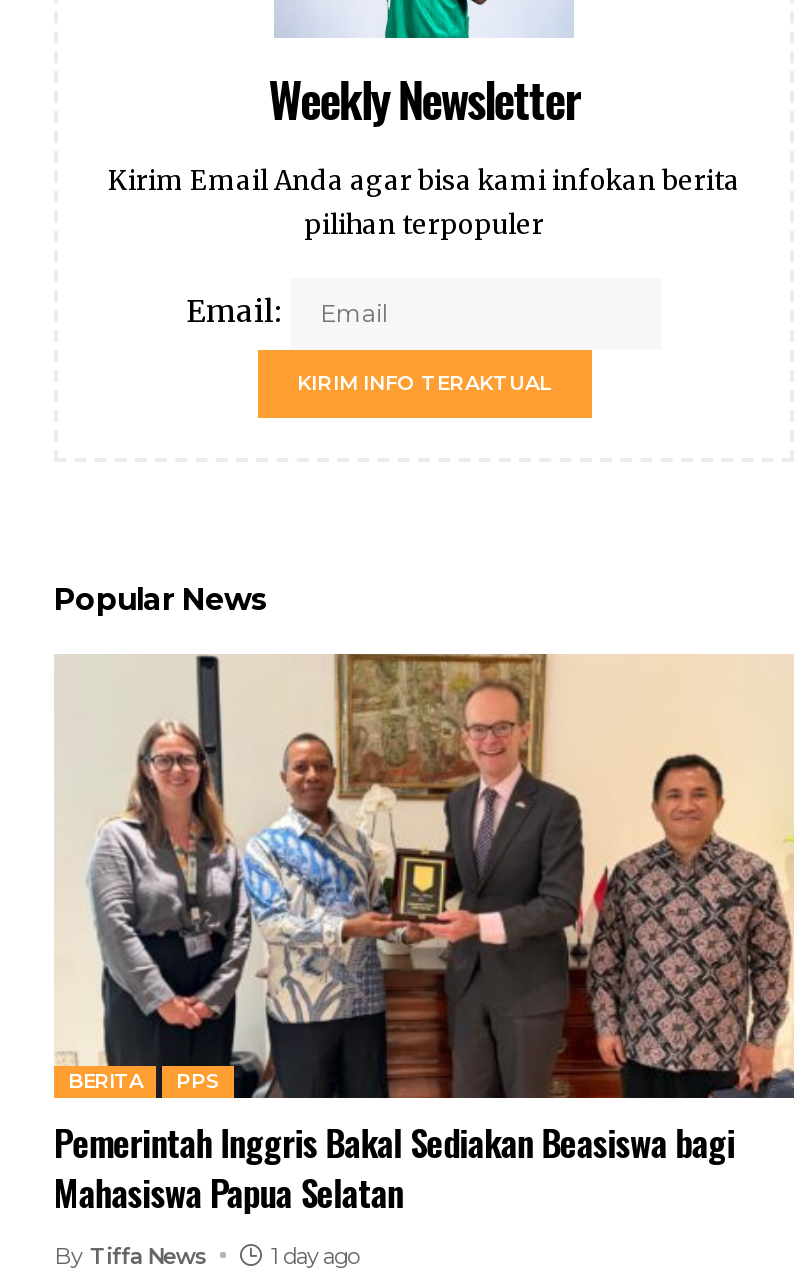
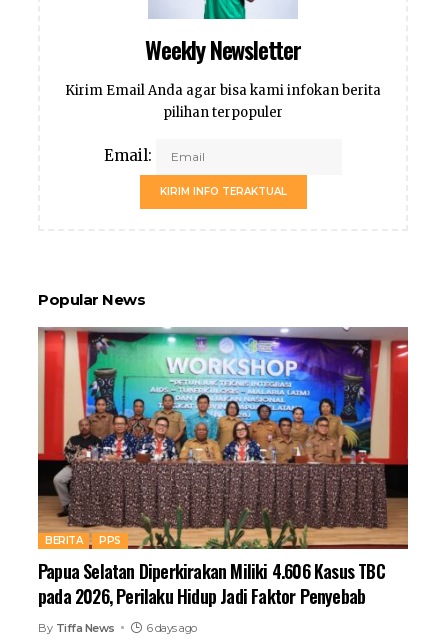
[54,652,796,1217] [image] | Pemerintah Inggris Bakal Sediakan Beasiswa bagi | Mahasiswa Papua Selatan -> [37,327,409,608] [image] | Papua Selatan Diperkirakan Miliki 4.606 Kasus TBC | pada 2026, Perilaku Hidup Jadi Faktor Penyebab
[271,1241,358,1269] 1 day ago -> [146,620,196,634] 6 days ago

